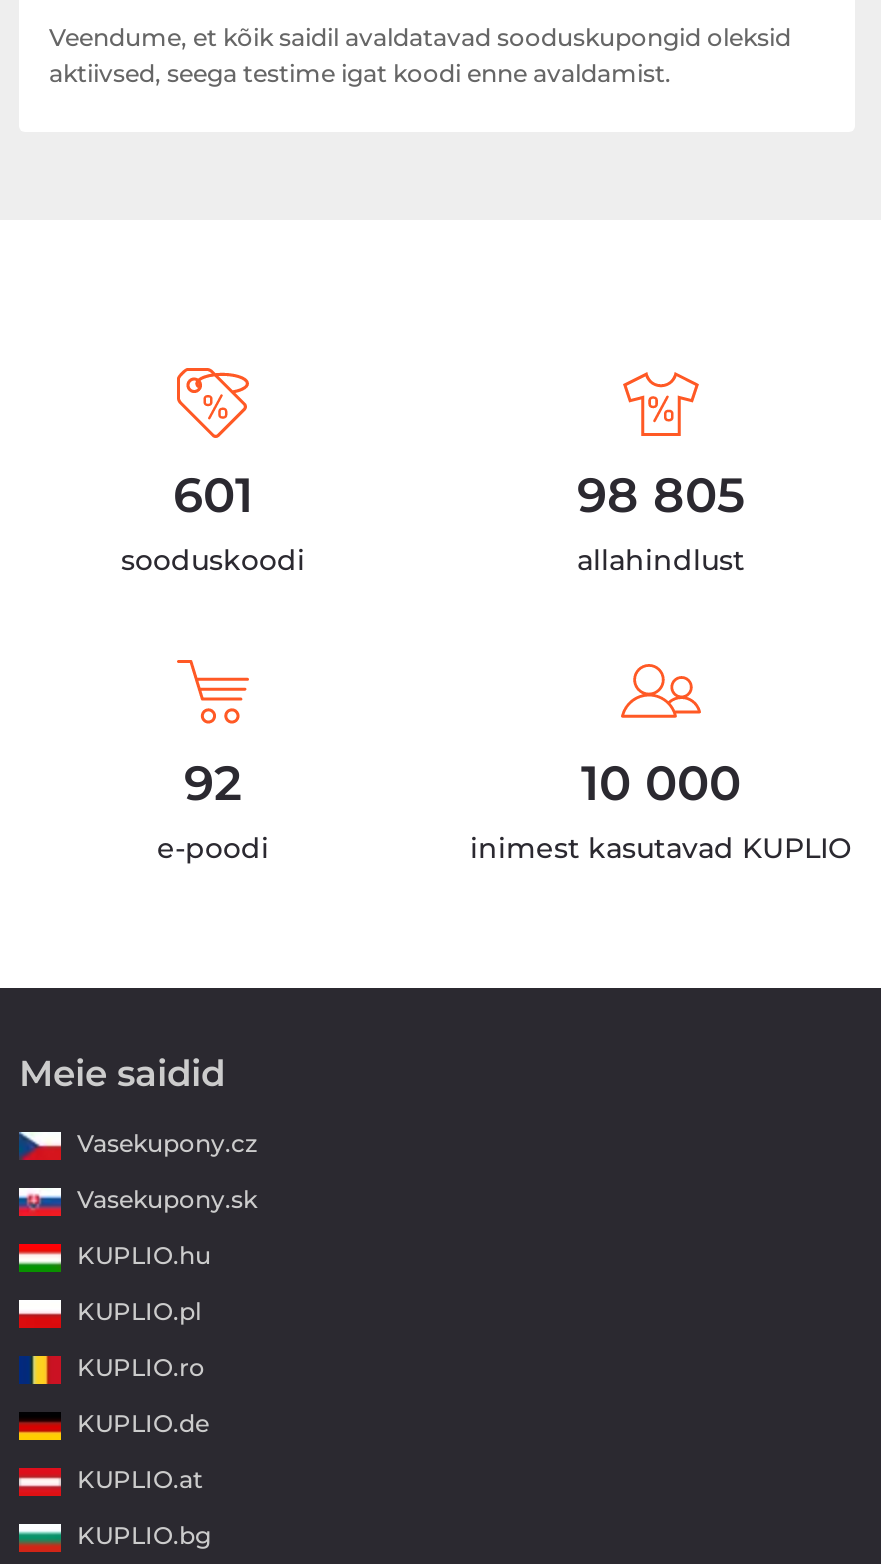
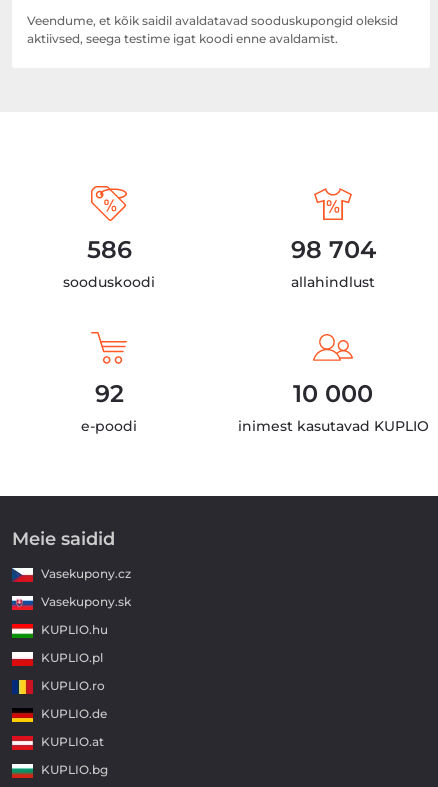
[173,466,253,524] 601 -> [86,235,131,264] 586
[577,466,745,524] 98 805 -> [290,235,375,264] 98 704

